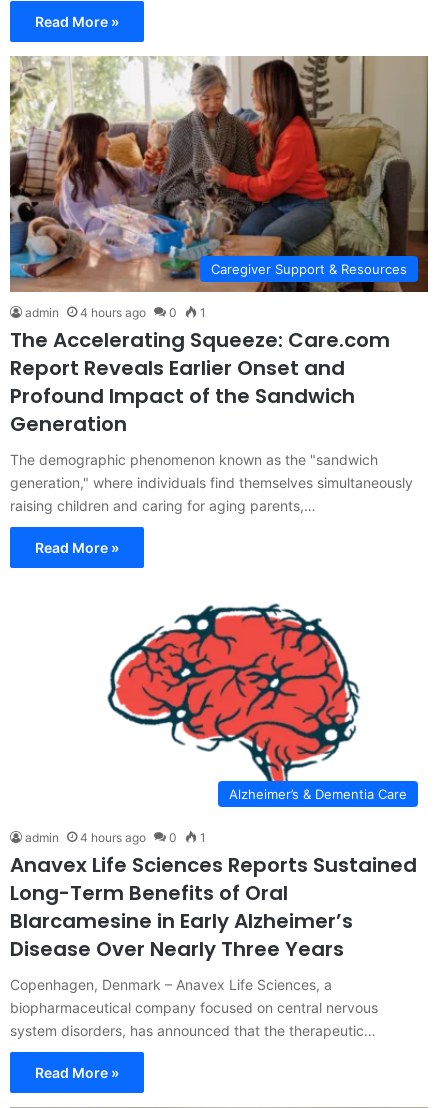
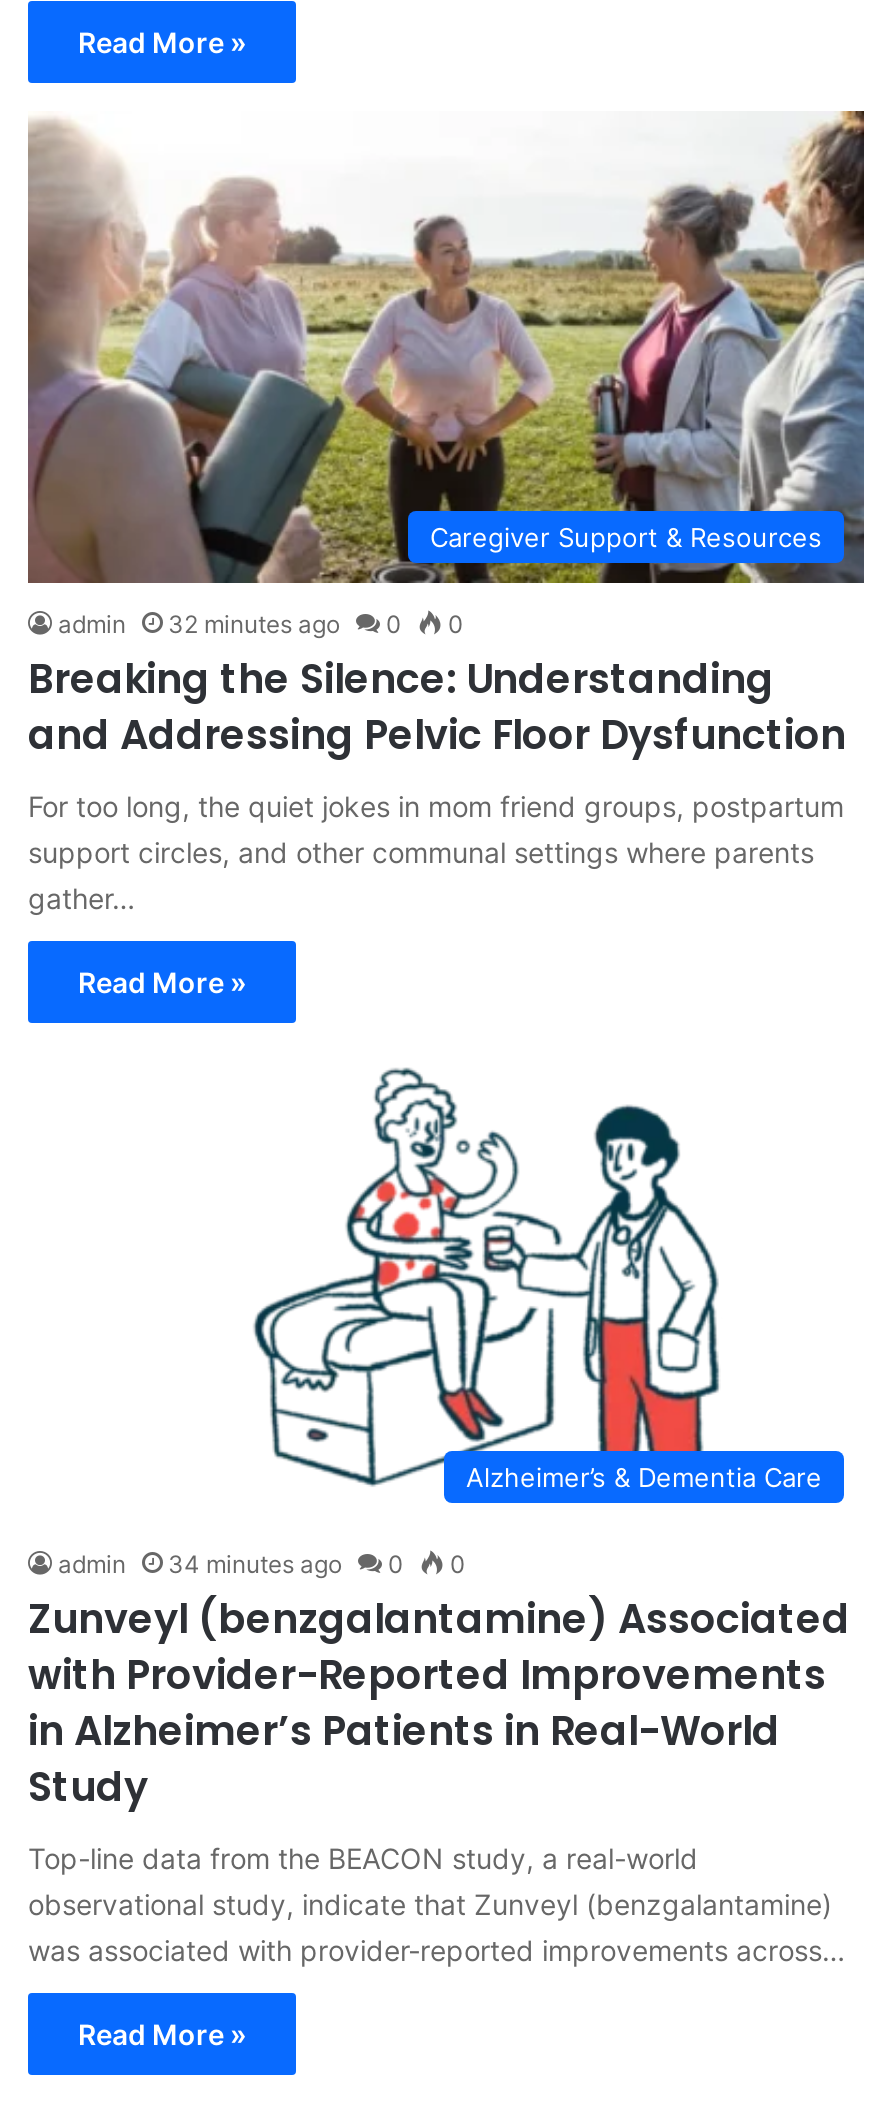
[9,55,429,319] [image] | 4 hours ago -> [26,110,866,639] [image] | 32 minutes ago
[10,304,390,437] 1 | The Accelerating Squeeze: Care.com | Report Reveals Earlier Onset and | Profound Impact of the Sandwich | Generation -> [28,609,846,763] 0 | Breaking the Silence: Understanding | and Addressing Pelvic Floor Dysfunction
[10,450,413,513] The demographic phenomenon known as the "sandwich | generation," where individuals find themselves simultaneously | raising children and caring for aging parents,… -> [28,789,844,915] For too long, the quiet jokes in mom friend groups, postpartum | support circles, and other communal settings where parents | gather…
[80,590,413,845] [image] | 4 hours ago -> [168,1066,836,1579] [image] | 34 minutes ago
[10,830,417,963] 1 | Anavex Life Sciences Reports Sustained | Long-Term Benefits of Oral | Blarcamesine in Early Alzheimer’s | Disease Over Nearly Three Years -> [28,1549,850,1815] 0 | Zunveyl (benzgalantamine) Associated | with Provider-Reported Improvements | in Alzheimer’s Patients in Real-World | Study
[10,976,378,1039] Copenhagen, Denmark – Anavex Life Sciences, a | biopharmaceutical company focused on central nervous | system disorders, has announced that the therapeutic… -> [28,1841,846,1967] Top-line data from the BEACON study, a real-world | observational study, indicate that Zunveyl (benzgalantamine) | was associated with provider-reported improvements across…

